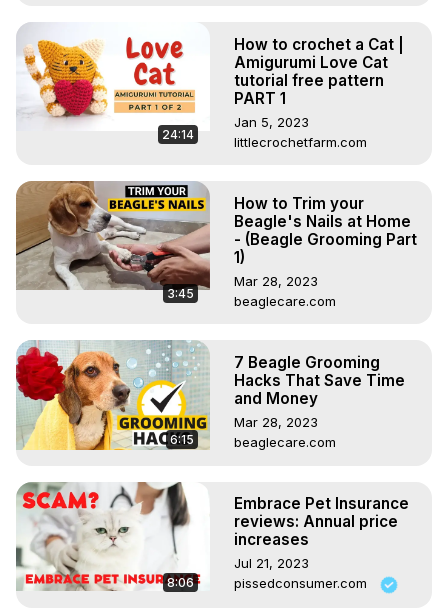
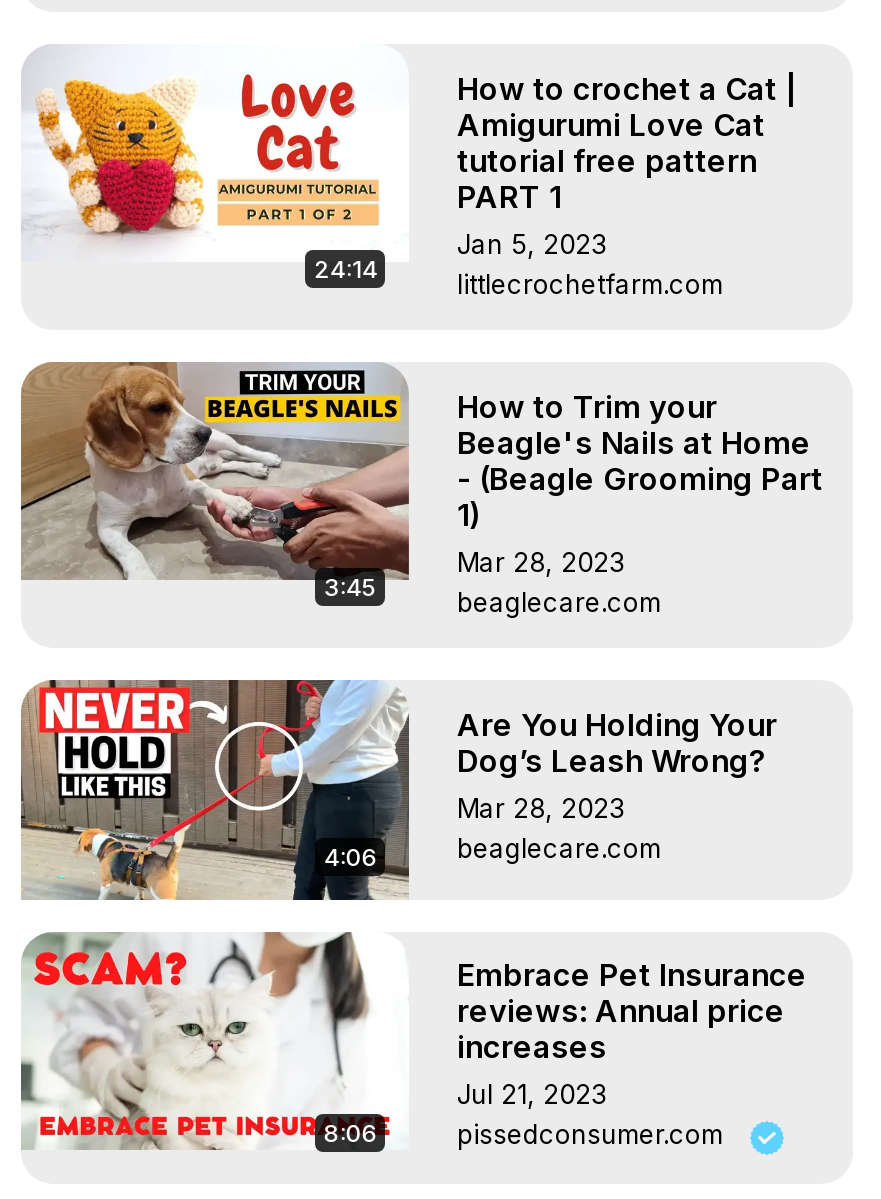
[15,340,210,466] [image] | 6:15 -> [21,678,411,902] [image] | 4:06
[234,353,405,408] 7 Beagle Grooming | Hacks That Save Time | and Money -> [457,706,777,780] Are You Holding Your | Dog’s Leash Wrong?

